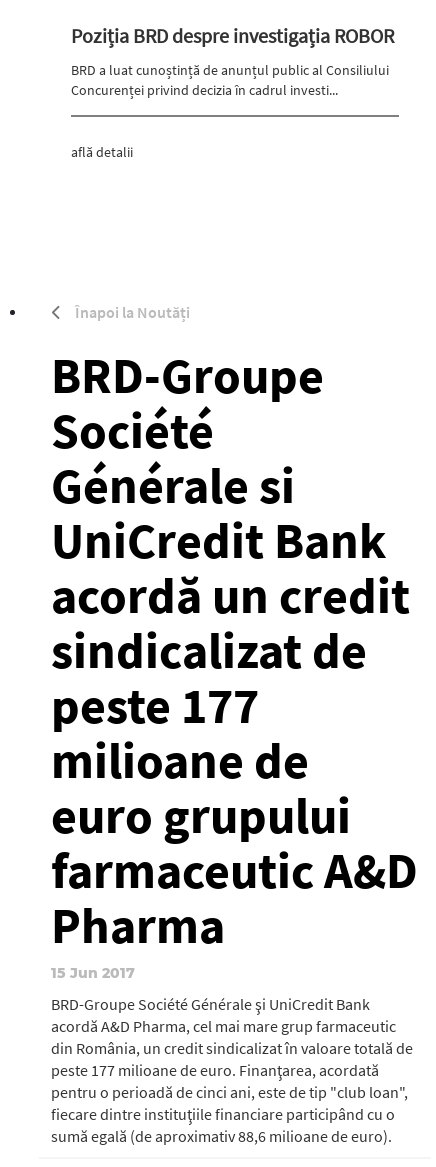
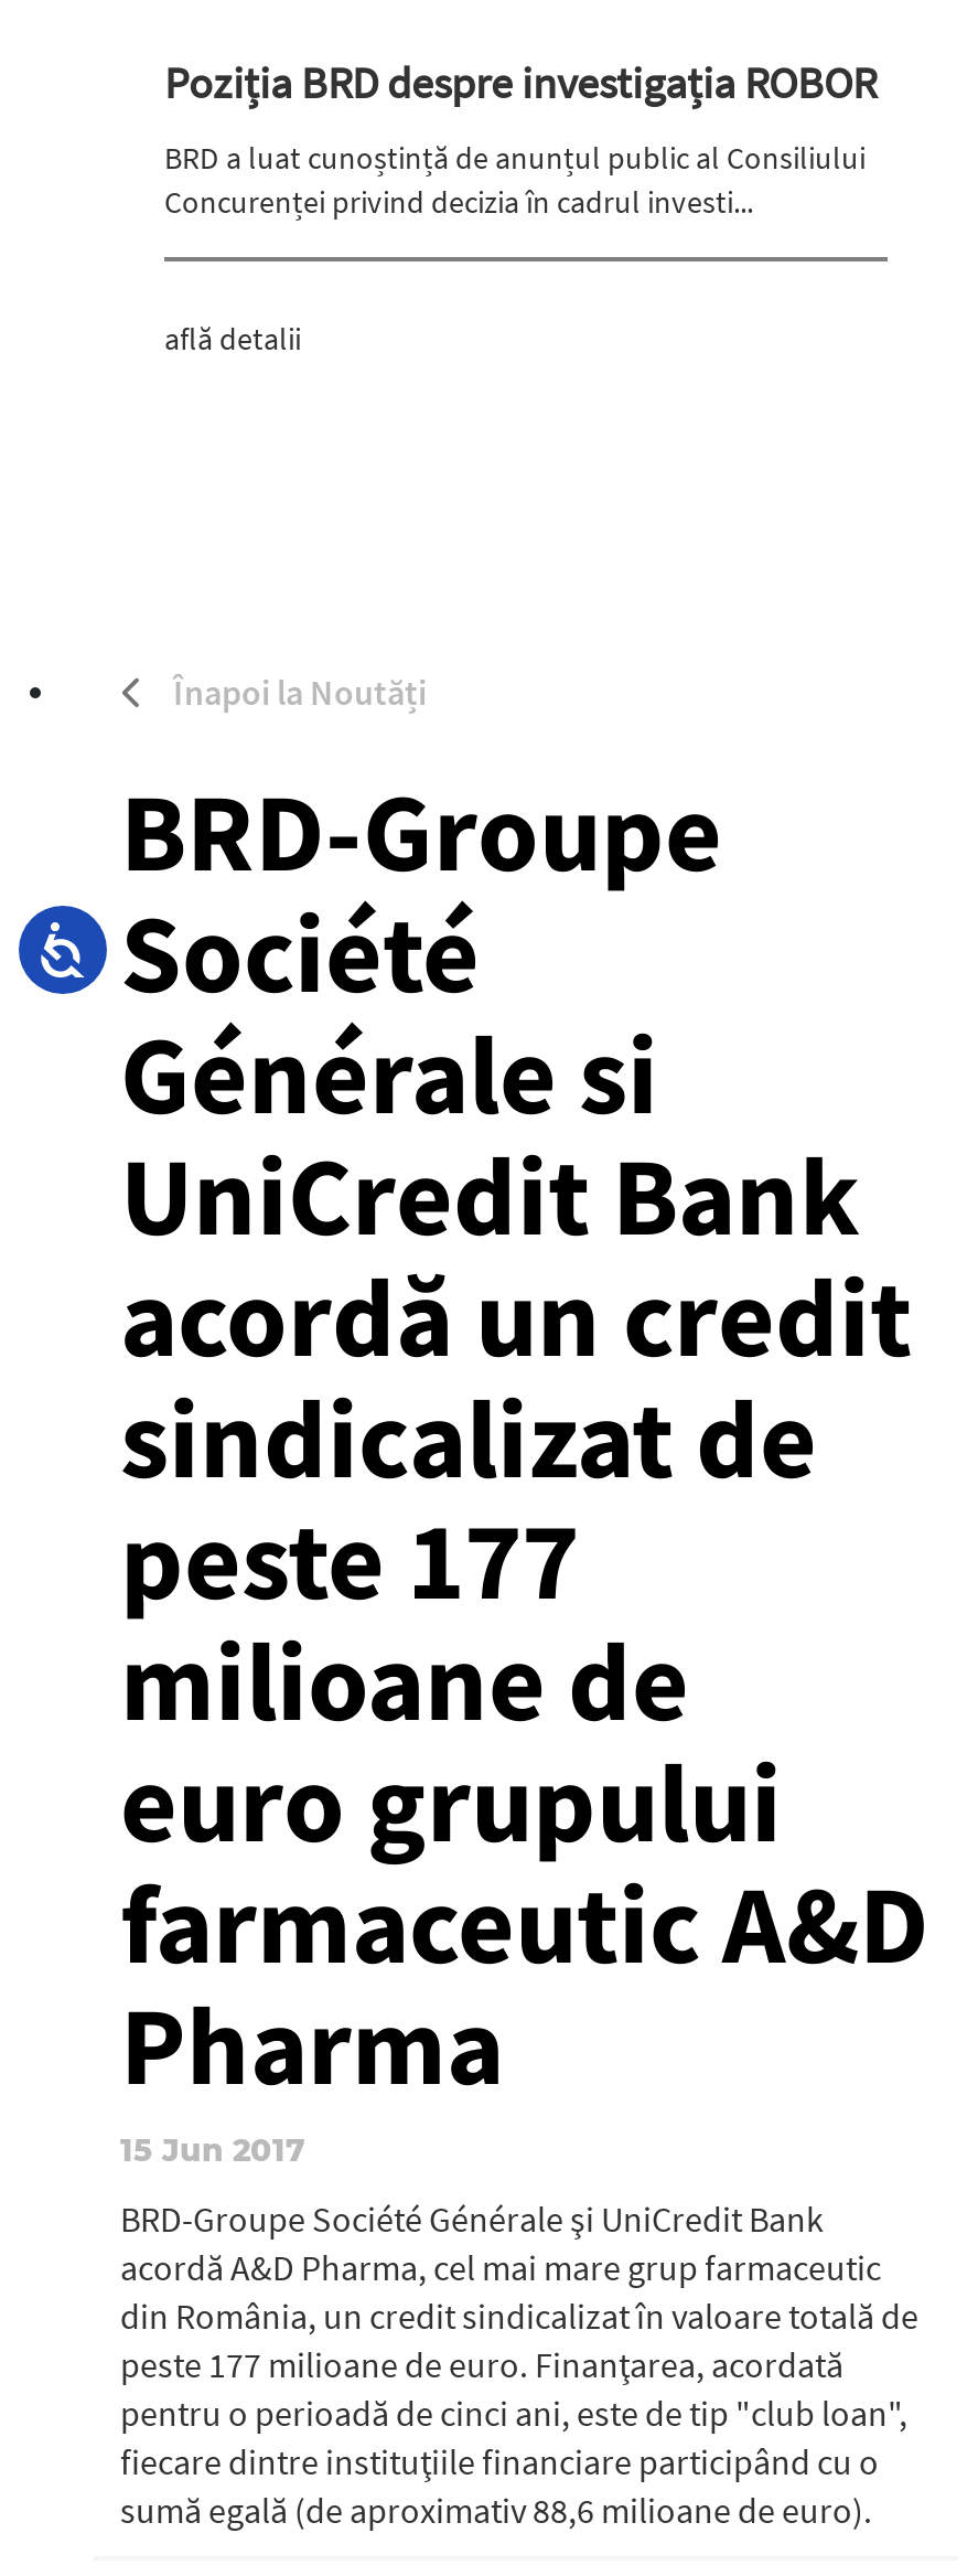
none -> [17,904,109,996] [image]

